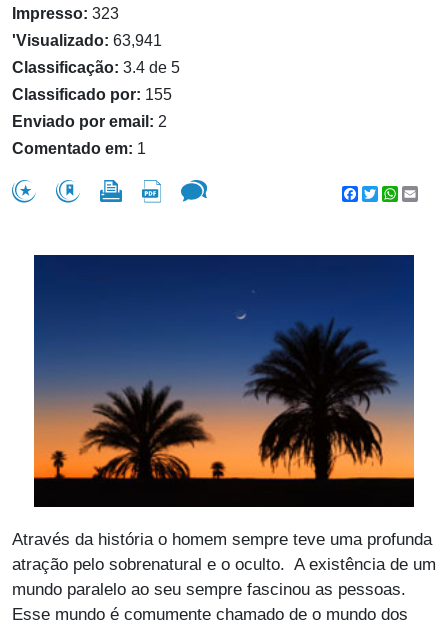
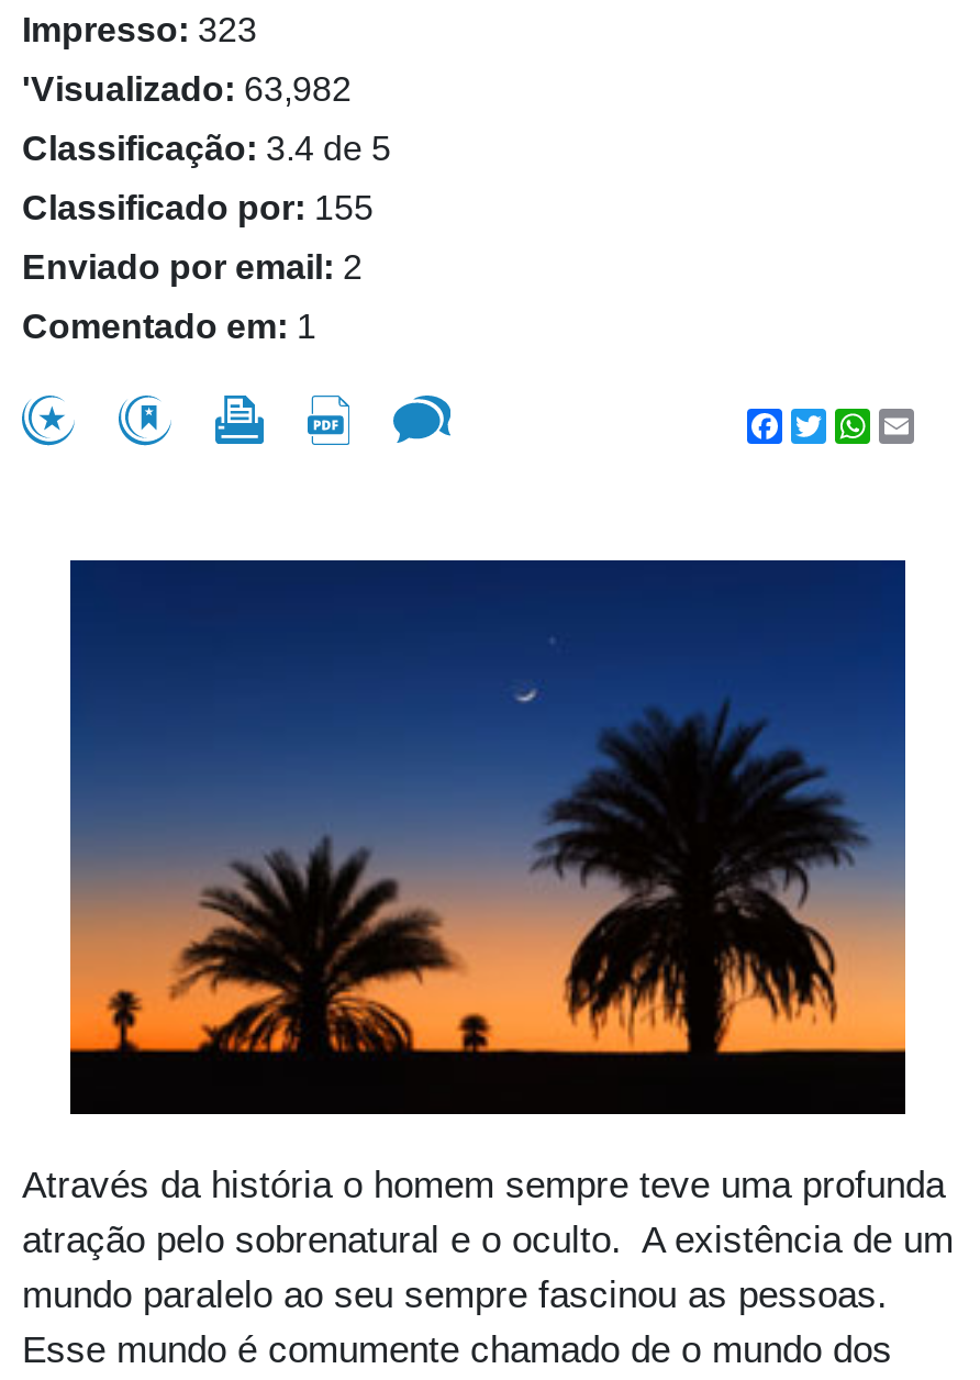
[12,32,162,49] 'Visualizado: 63,941 -> [22,70,352,108] 'Visualizado: 63,982

